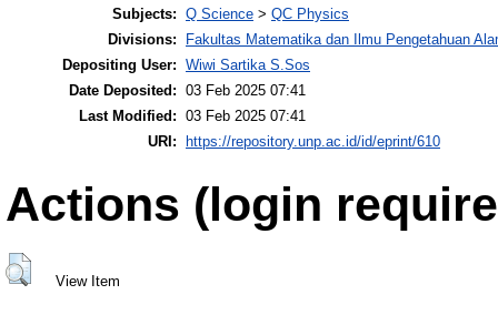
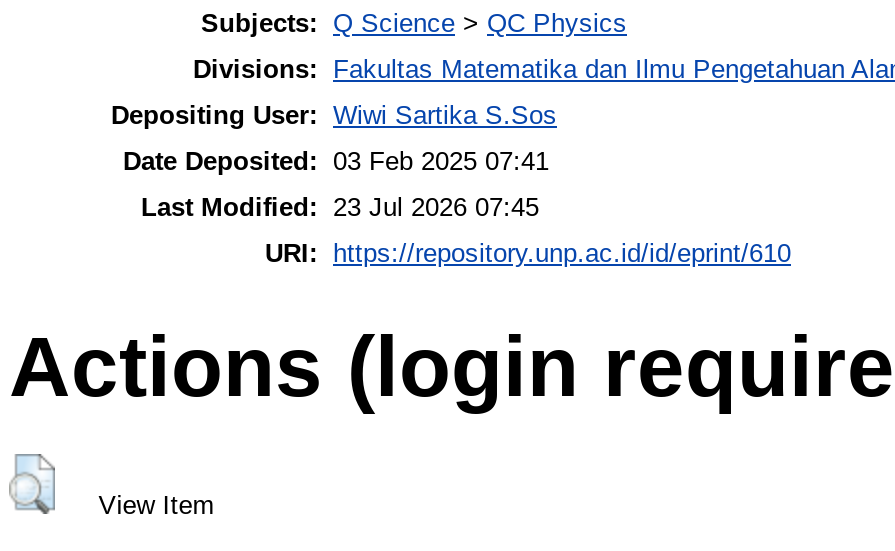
[79,108,306,125] Last Modified: 03 Feb 2025 07:41 -> [141,193,539,223] Last Modified: 23 Jul 2026 07:45

